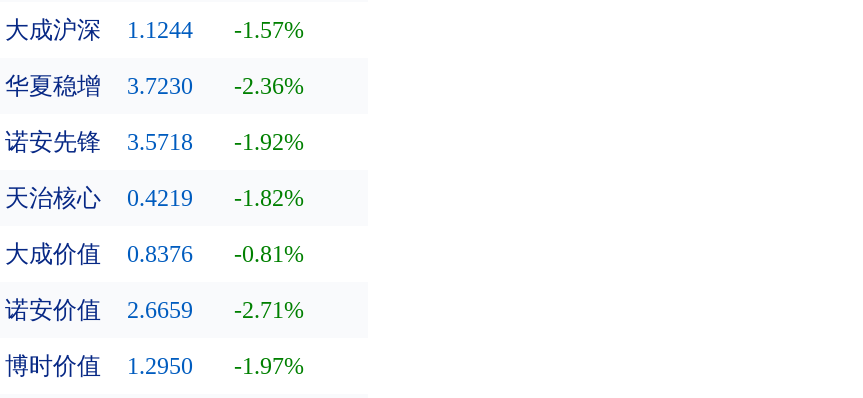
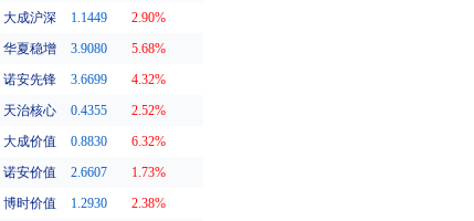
[127,16,193,44] 1.1244 -> [70,10,107,25] 1.1449
[234,16,304,44] -1.57% -> [131,10,166,25] 2.90%
[127,72,193,100] 3.7230 -> [70,41,107,56] 3.9080
[234,72,304,100] -2.36% -> [131,41,166,56] 5.68%
[127,128,193,156] 3.5718 -> [70,72,107,87] 3.6699
[234,128,304,156] -1.92% -> [131,72,166,87] 4.32%
[127,184,193,212] 0.4219 -> [70,103,107,118] 0.4355
[234,184,304,212] -1.82% -> [131,103,166,118] 2.52%
[127,240,193,268] 0.8376 -> [70,134,107,149] 0.8830
[234,240,304,268] -0.81% -> [131,134,166,149] 6.32%
[127,296,193,324] 2.6659 -> [70,165,107,180] 2.6607
[234,296,304,324] -2.71% -> [131,165,166,180] 1.73%
[127,352,193,380] 1.2950 -> [70,196,107,211] 1.2930
[234,352,304,380] -1.97% -> [131,196,166,211] 2.38%

